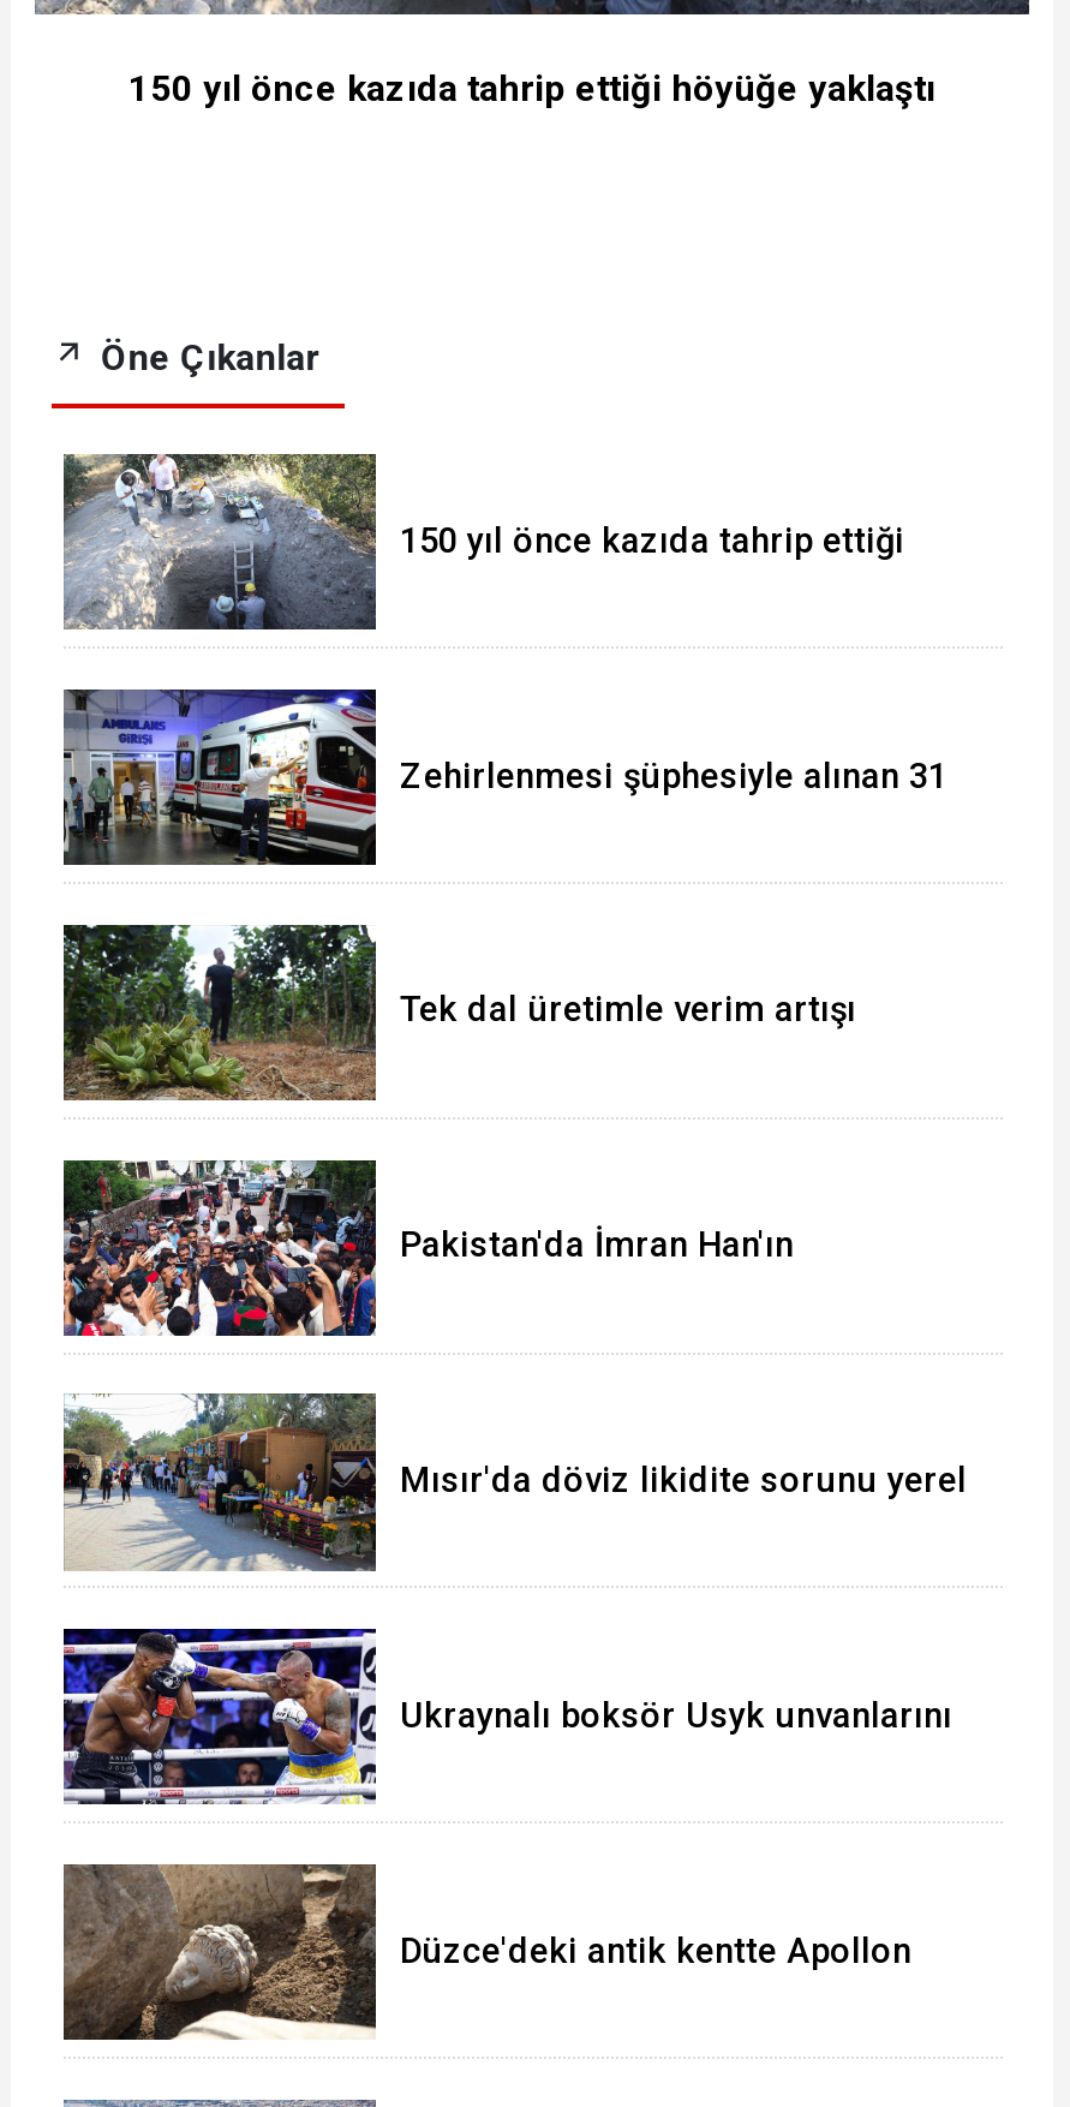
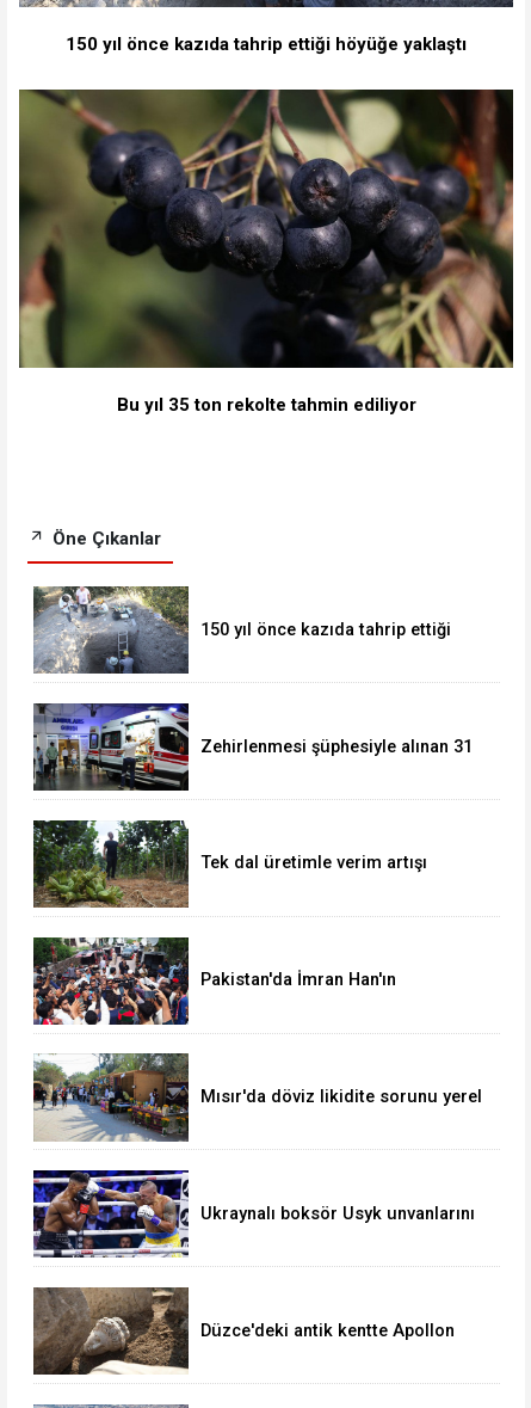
none -> [19,88,514,415] [image] | Bu yıl 35 ton rekolte tahmin ediliyor

